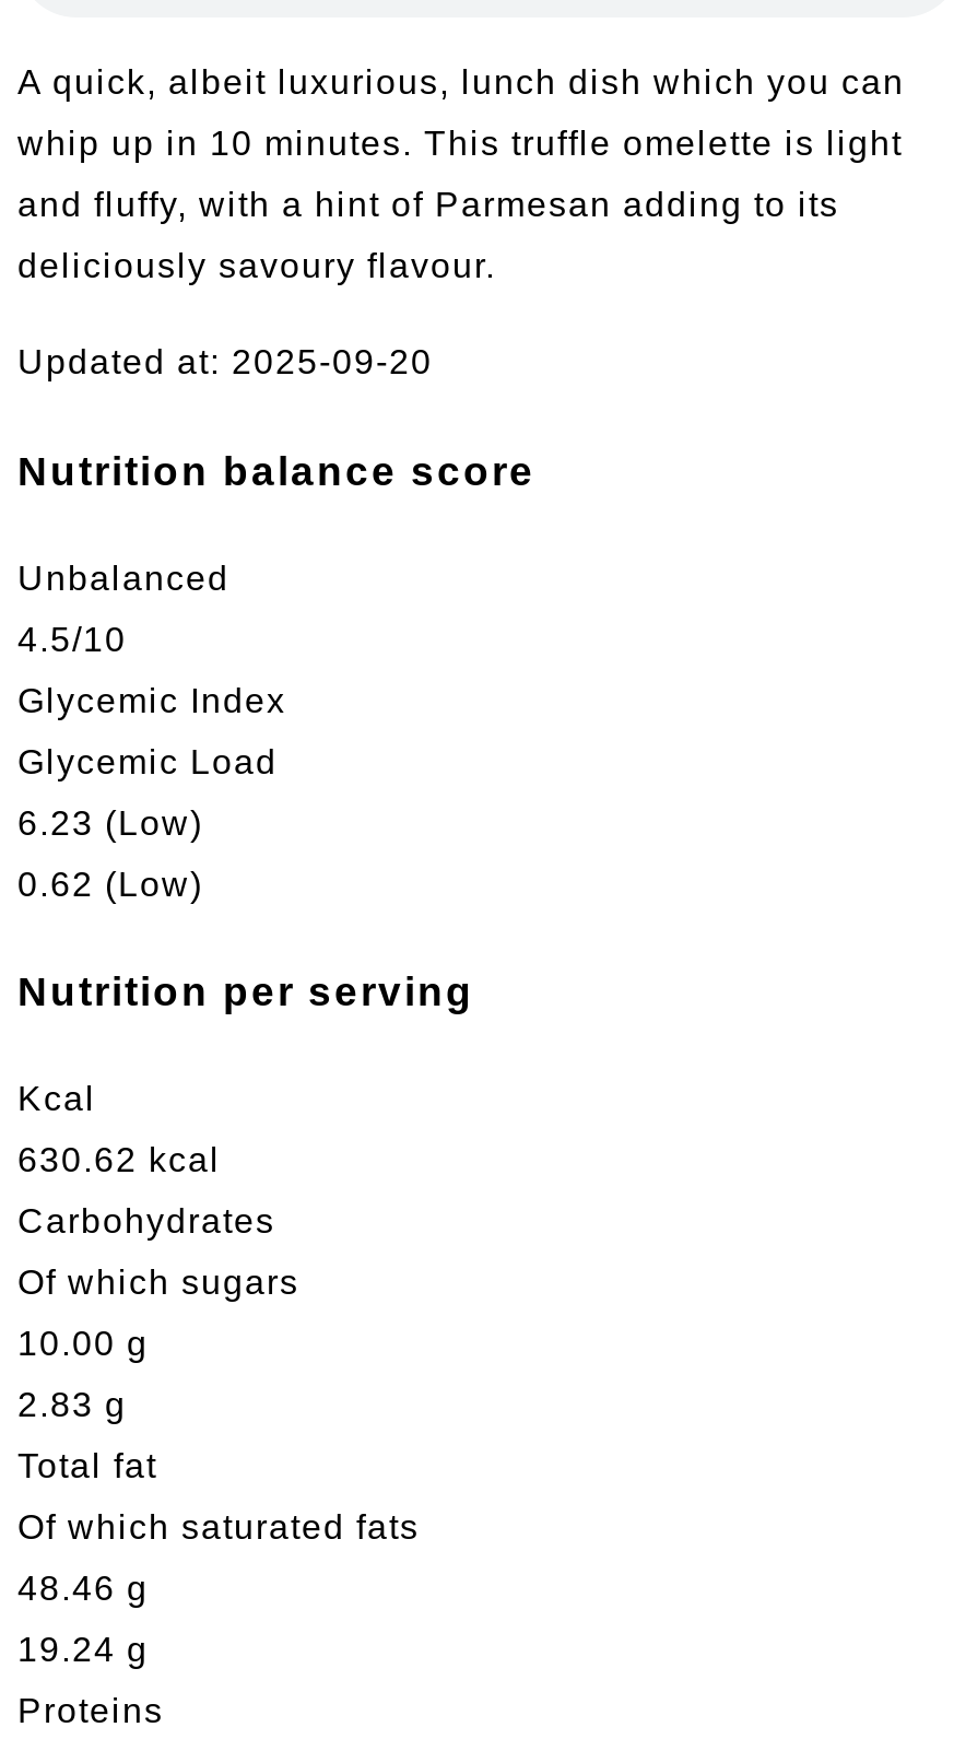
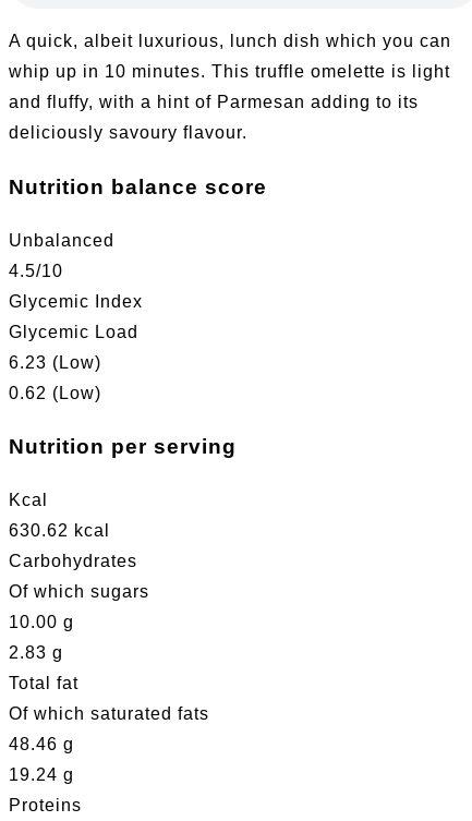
[17,344,433,381] Updated at: 2025-09-20 -> none

